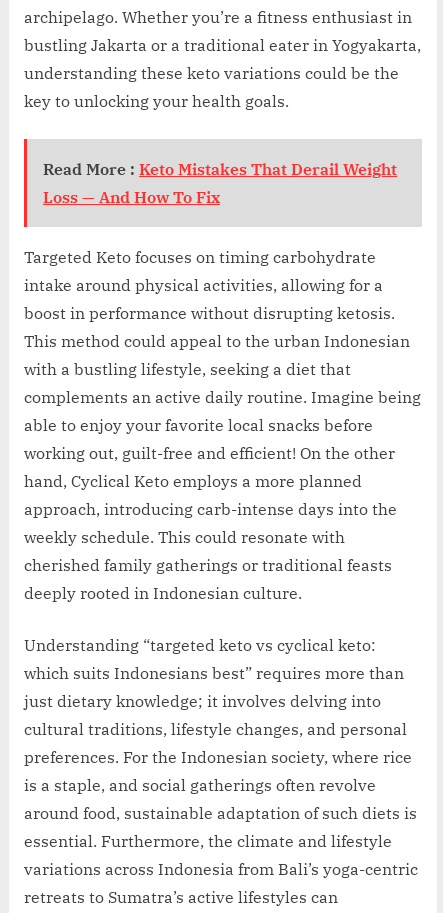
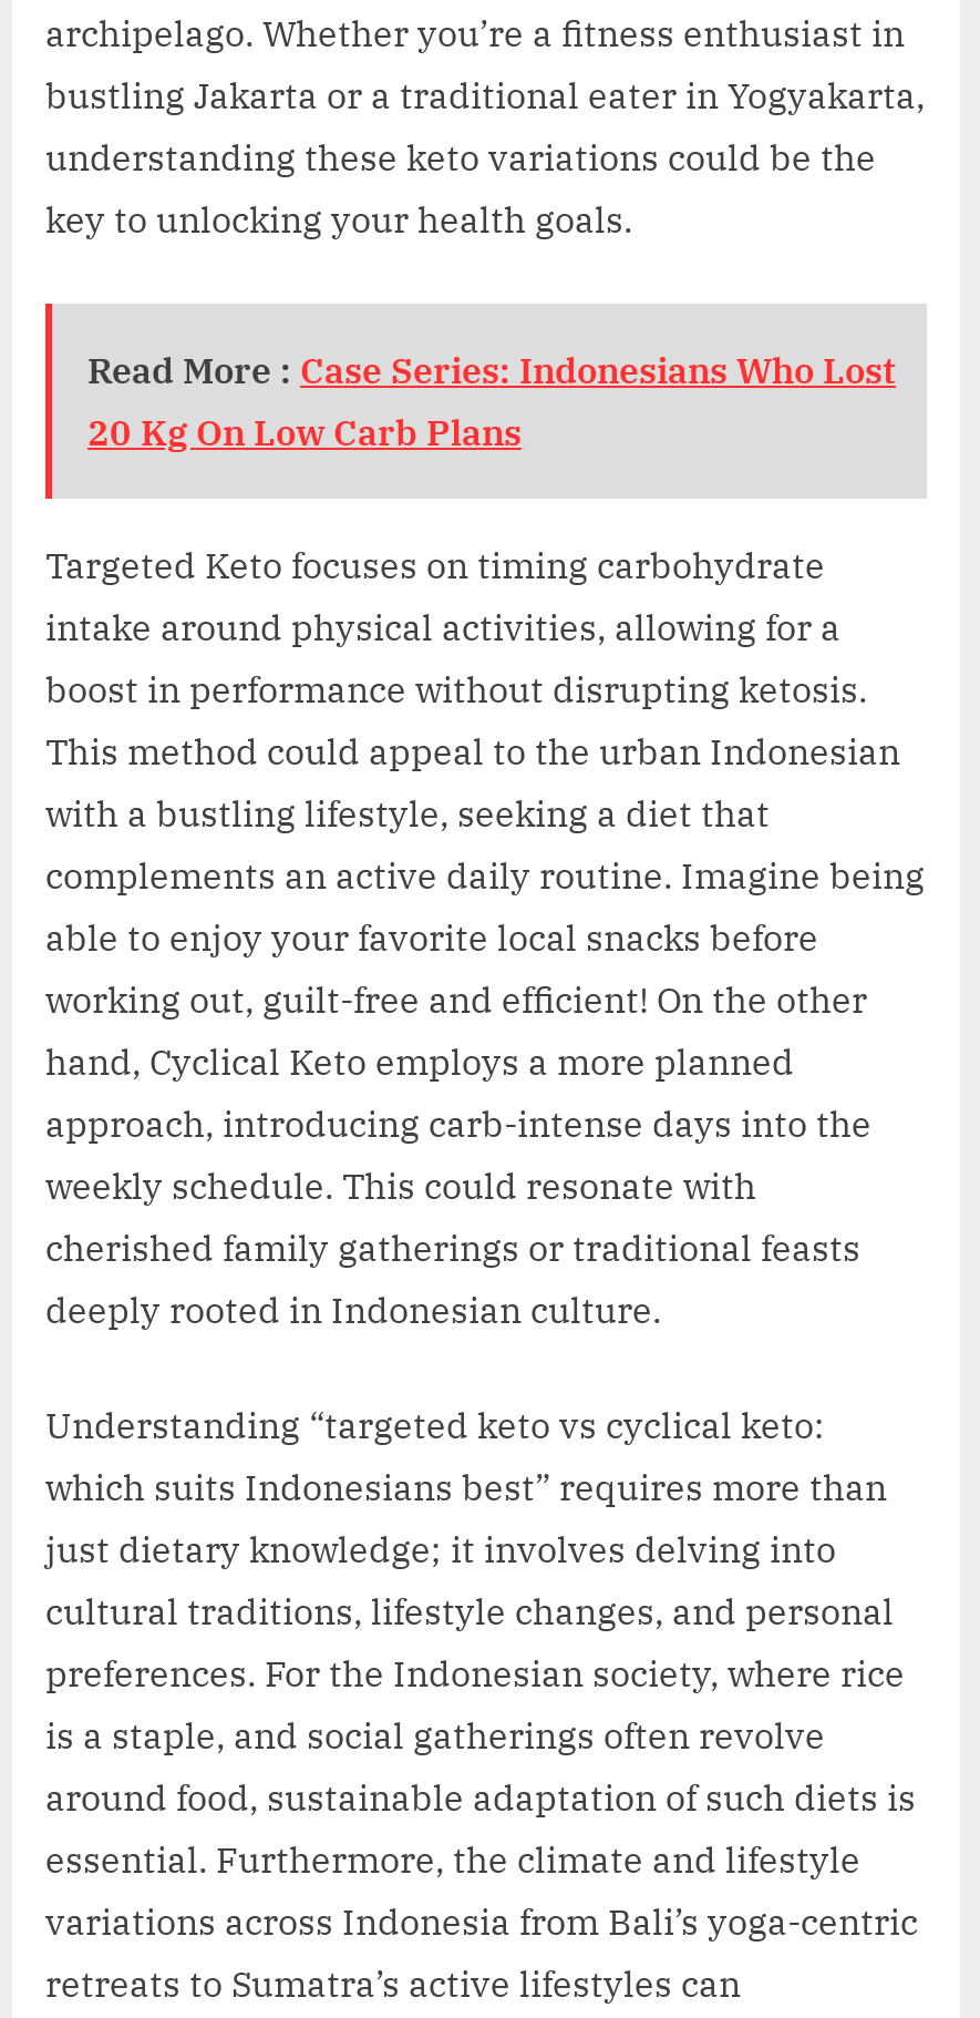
[43,158,397,206] Read More : Keto Mistakes That Derail Weight | Loss — And How To Fix -> [87,347,896,453] Read More : Case Series: Indonesians Who Lost | 20 Kg On Low Carb Plans

